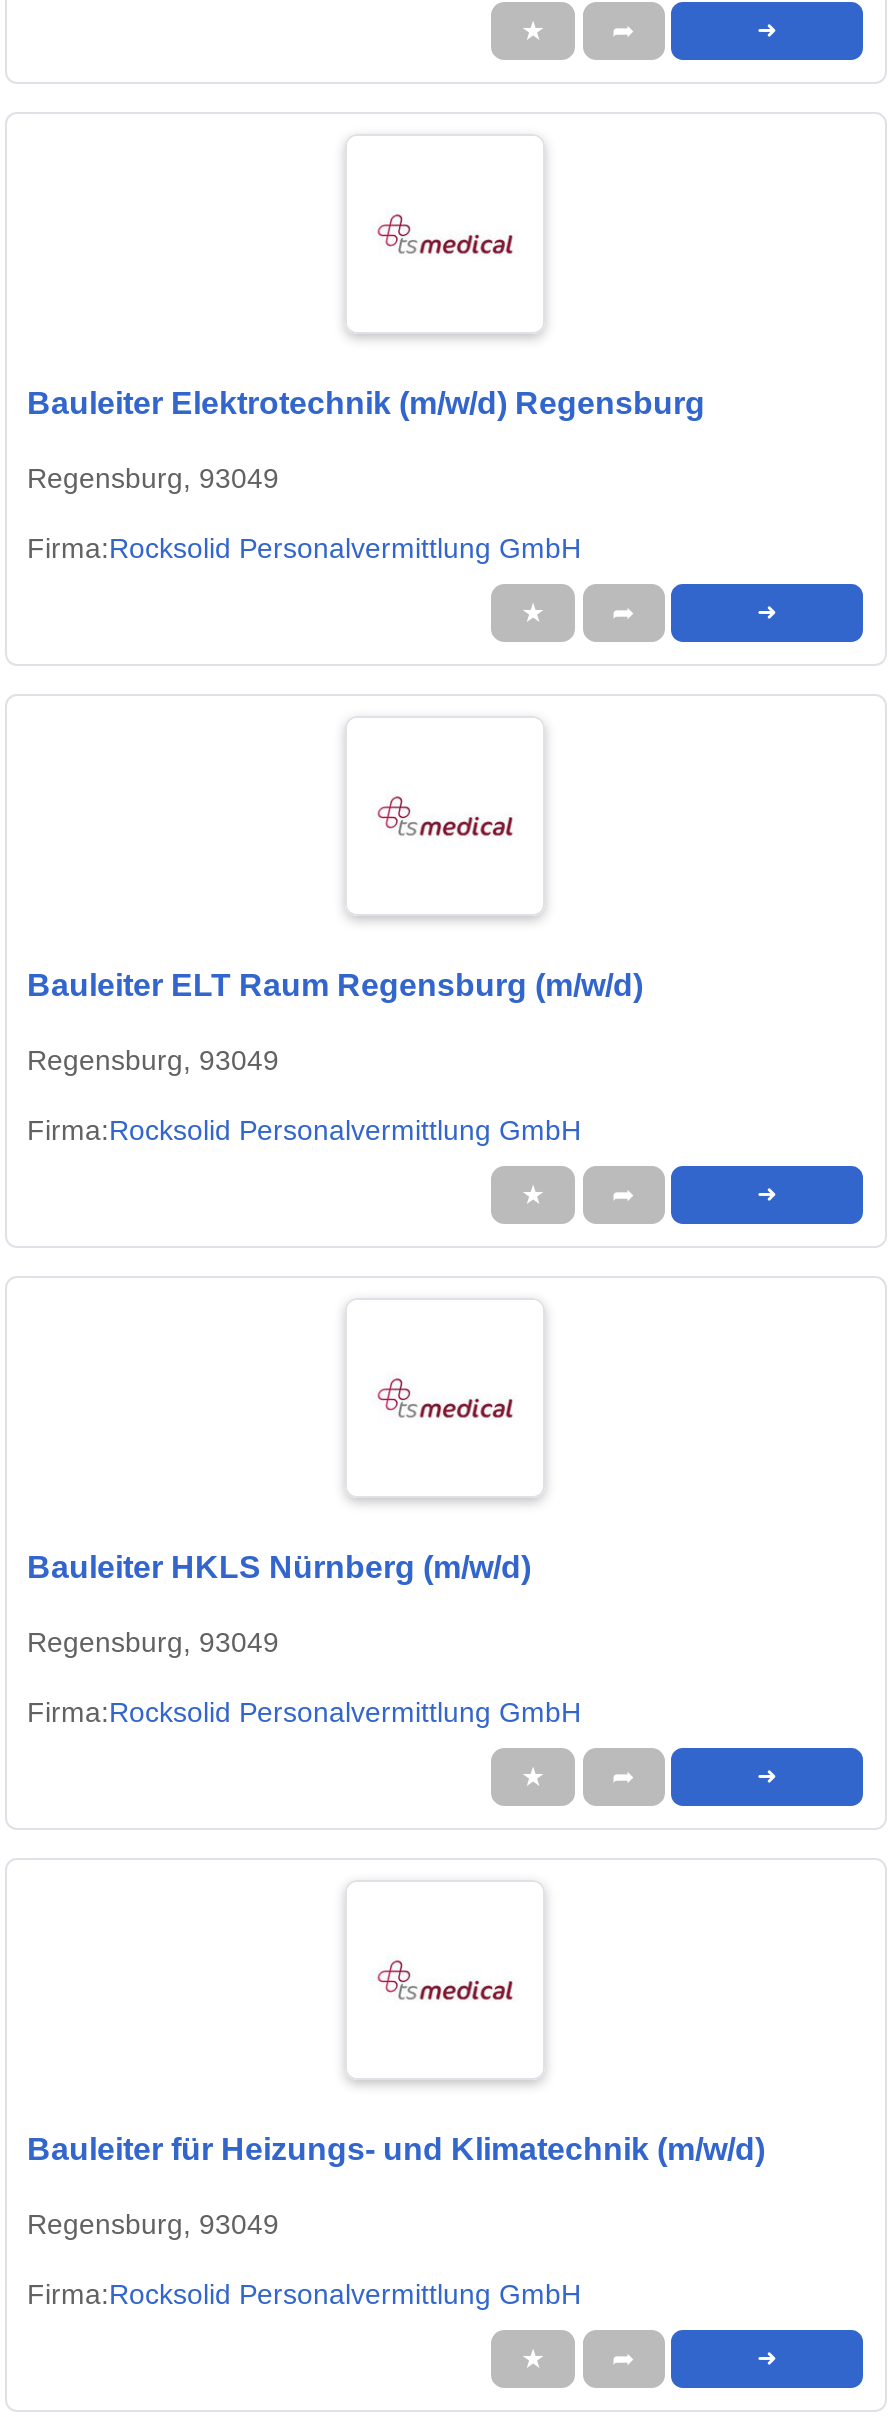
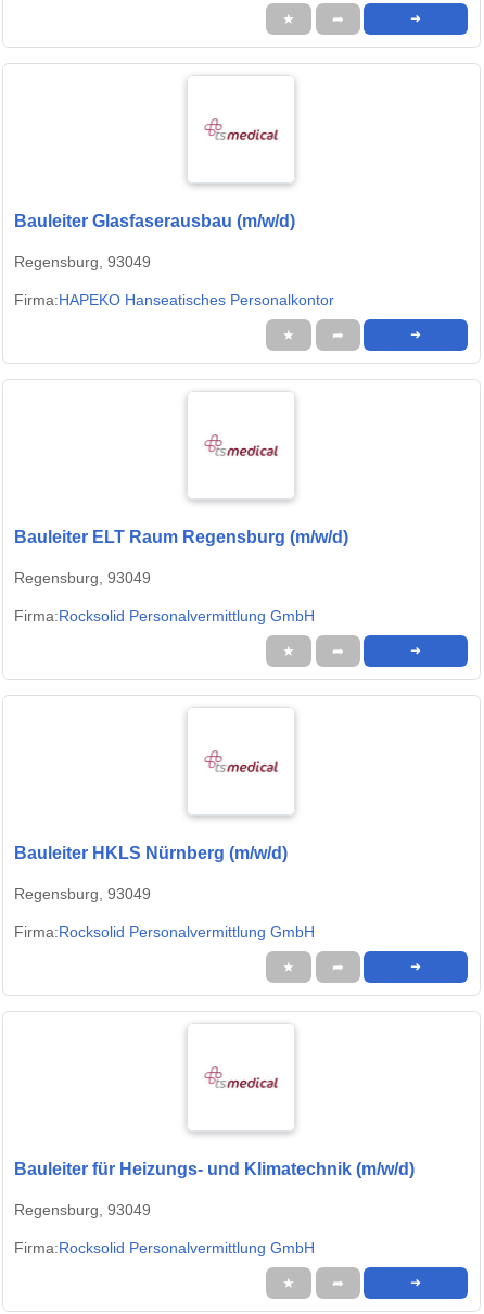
[27,386,705,420] Bauleiter Elektrotechnik (m/w/d) Regensburg -> [14,212,295,230] Bauleiter Glasfaserausbau (m/w/d)
[27,531,581,563] Firma:Rocksolid Personalvermittlung GmbH -> [14,291,334,308] Firma:HAPEKO Hanseatisches Personalkontor

